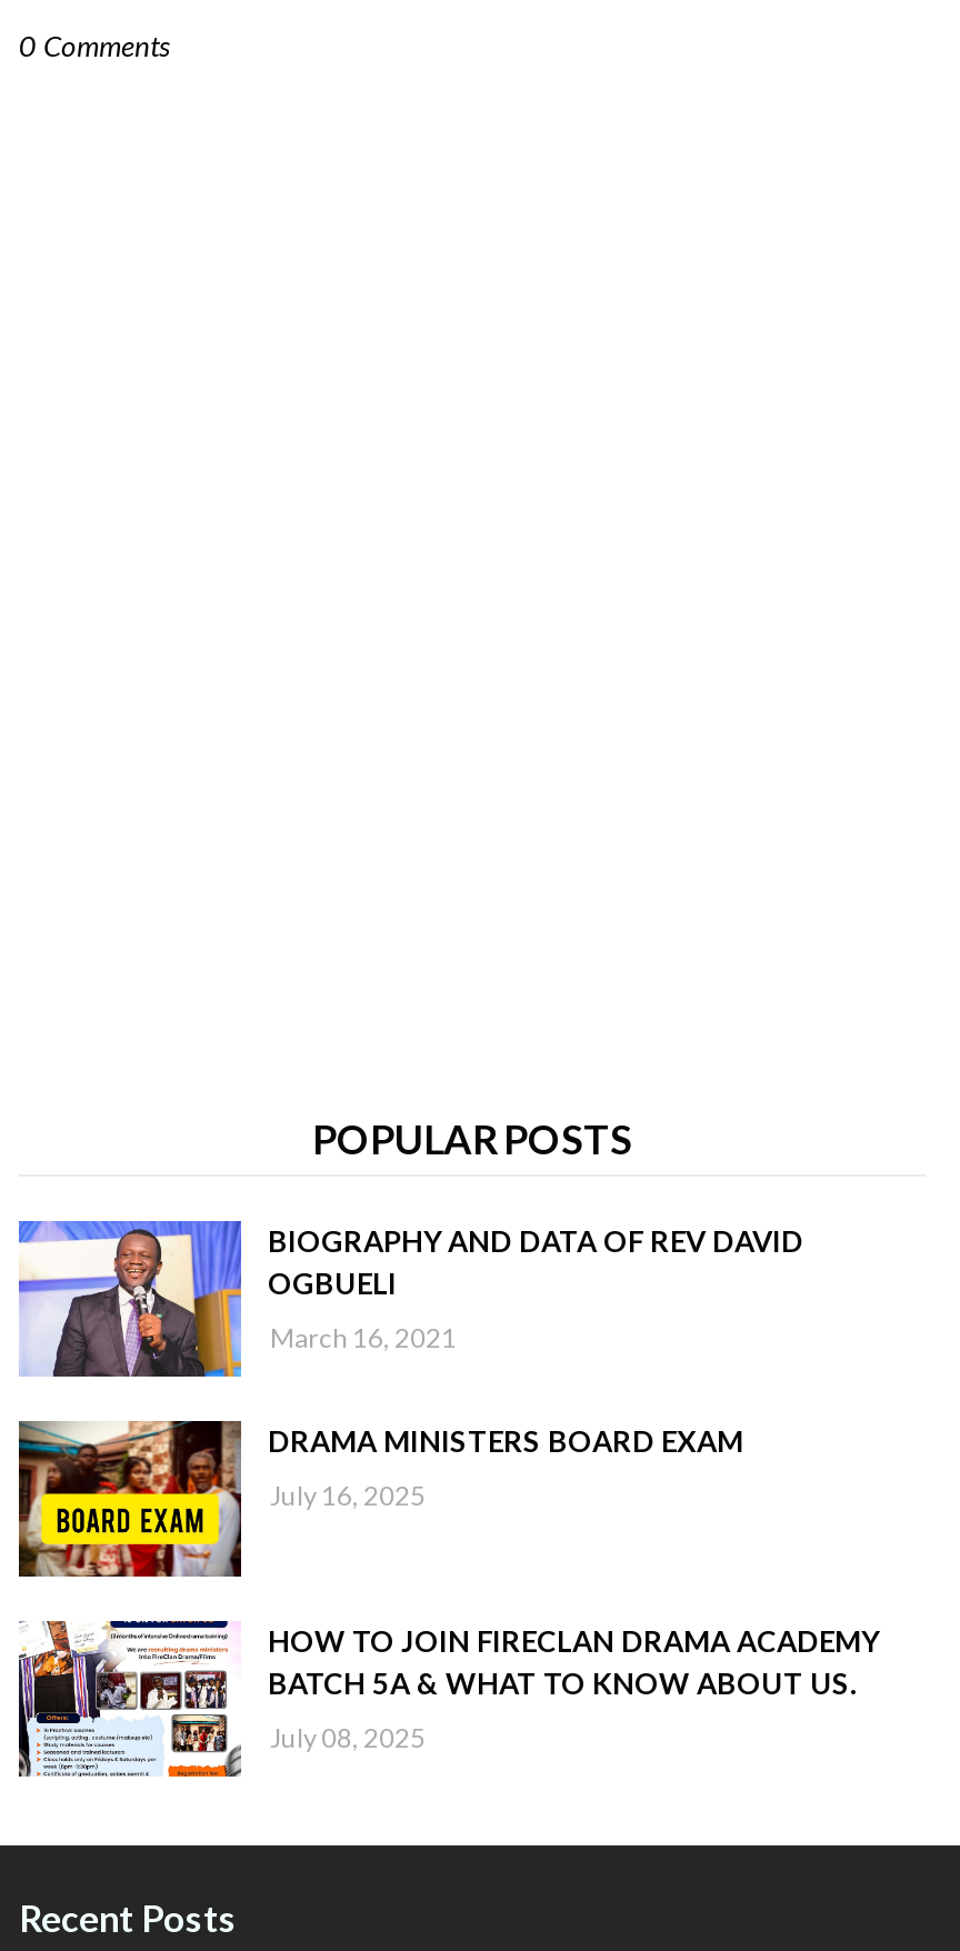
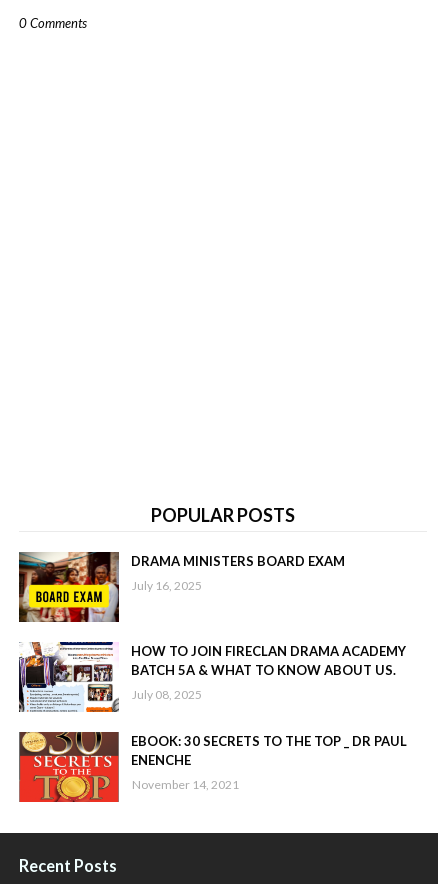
[17,1219,803,1379] [image] | BIOGRAPHY AND DATA OF REV DAVID | OGBUELI | March 16, 2021 -> none
moved [14,1417,879,1755] -> [17,550,406,702]: [image] | DRAMA MINISTERS BOARD EXAM | July 16, 2025 | HOW TO JOIN FIRECLAN DRAMA ACADEMY | BATCH 5A & WHAT TO KNOW ABOUT US. | July 08, 2025
none -> [18,731,407,803] [image] | EBOOK: 30 SECRETS TO THE TOP _ DR PAUL | ENENCHE | November 14, 2021

